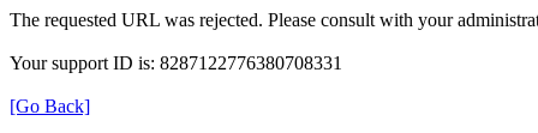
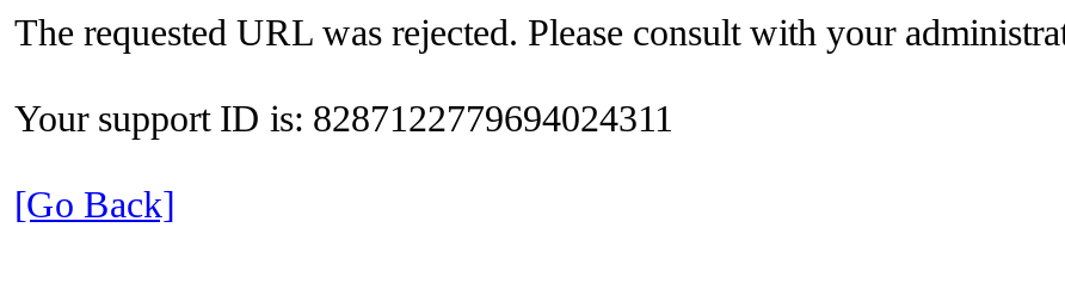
[10,53,342,73] Your support ID is: 8287122776380708331 -> [14,98,673,139] Your support ID is: 8287122779694024311

